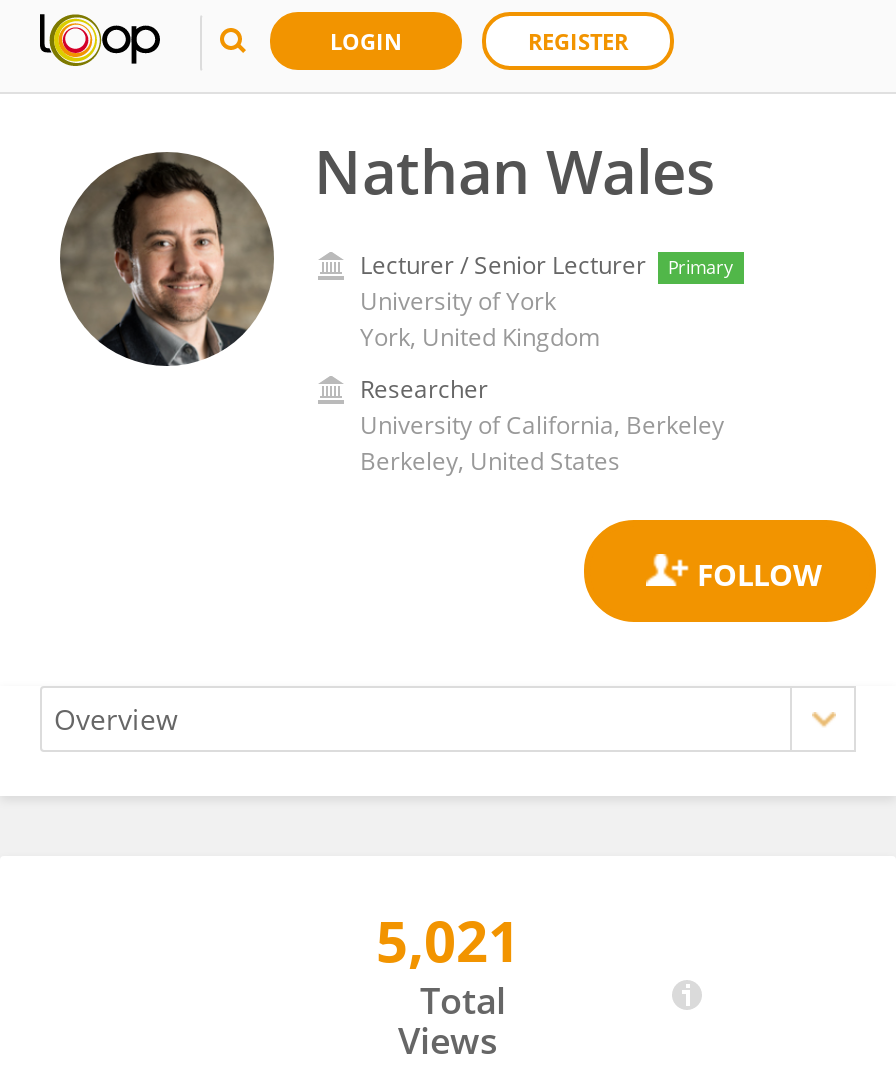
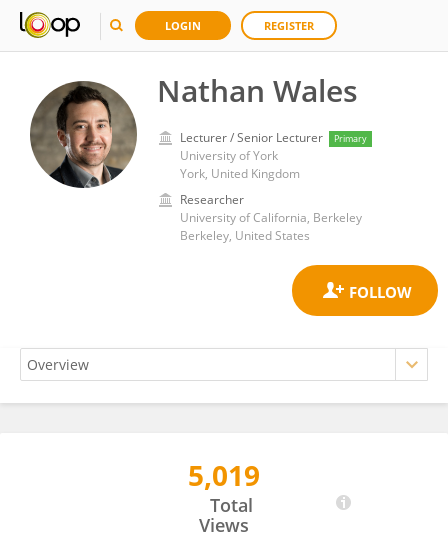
[376,902,520,978] 5,021 -> [188,456,260,494] 5,019

